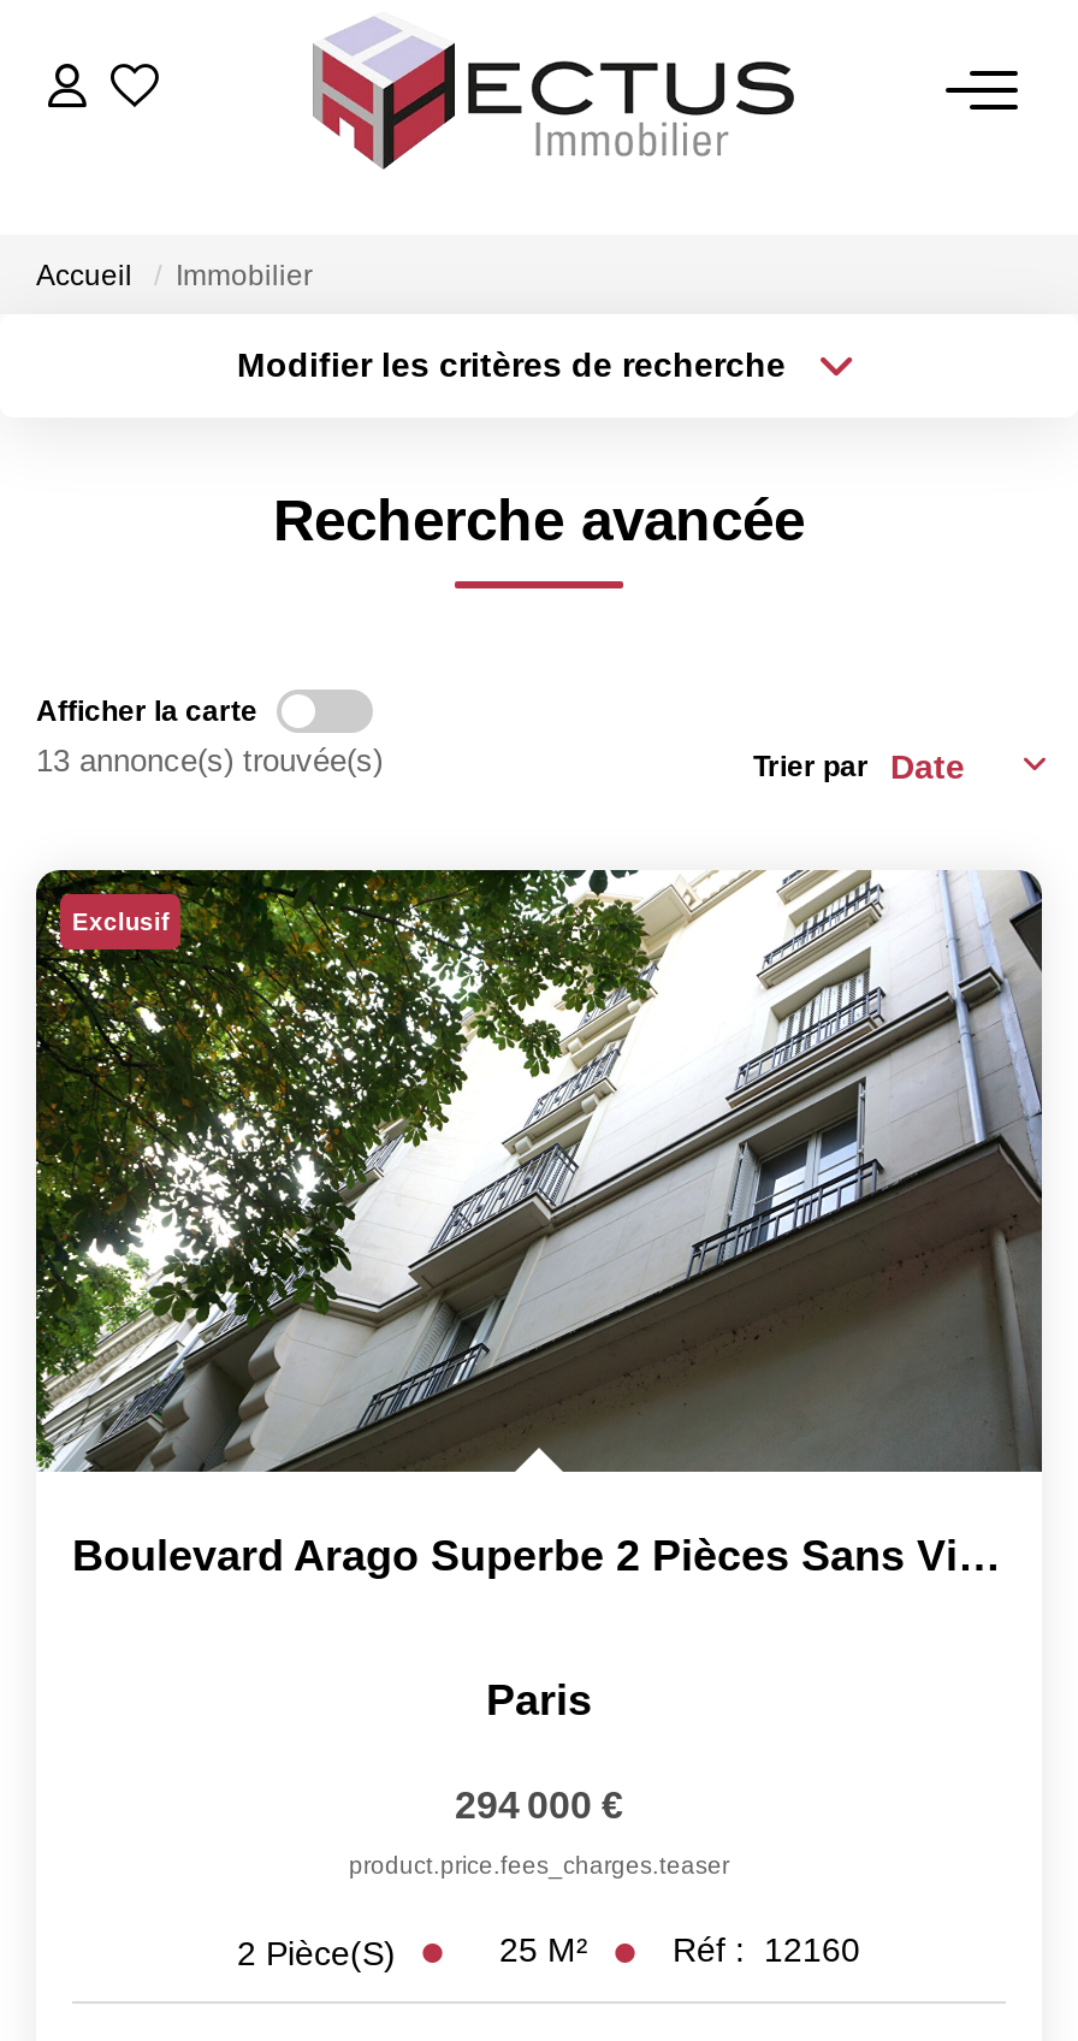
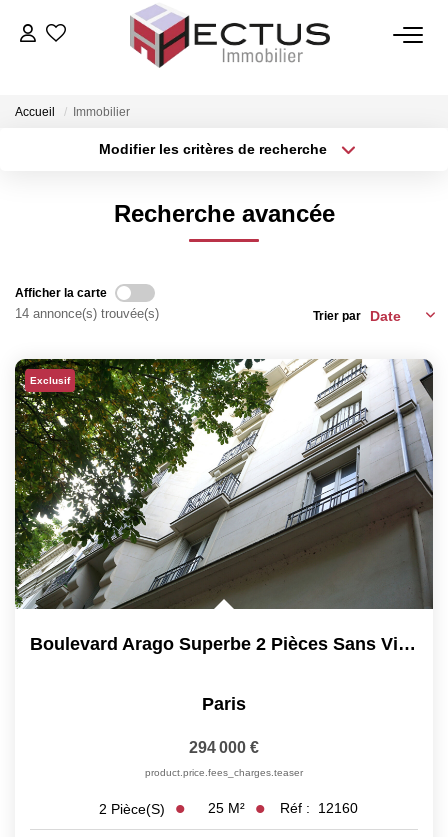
[36,743,383,779] 13 annonce(s) trouvée(s) -> [15,306,159,321] 14 annonce(s) trouvée(s)

